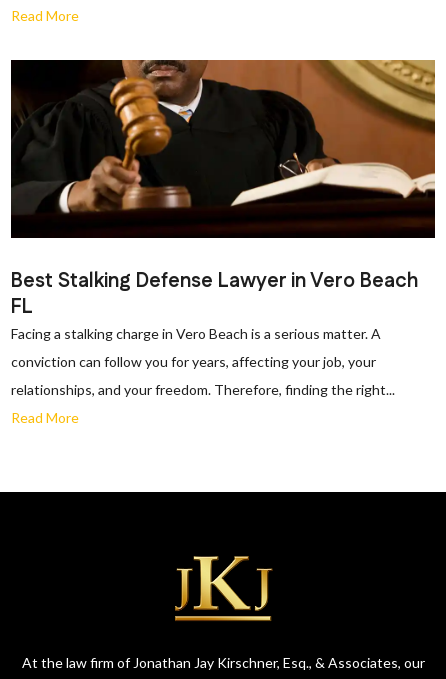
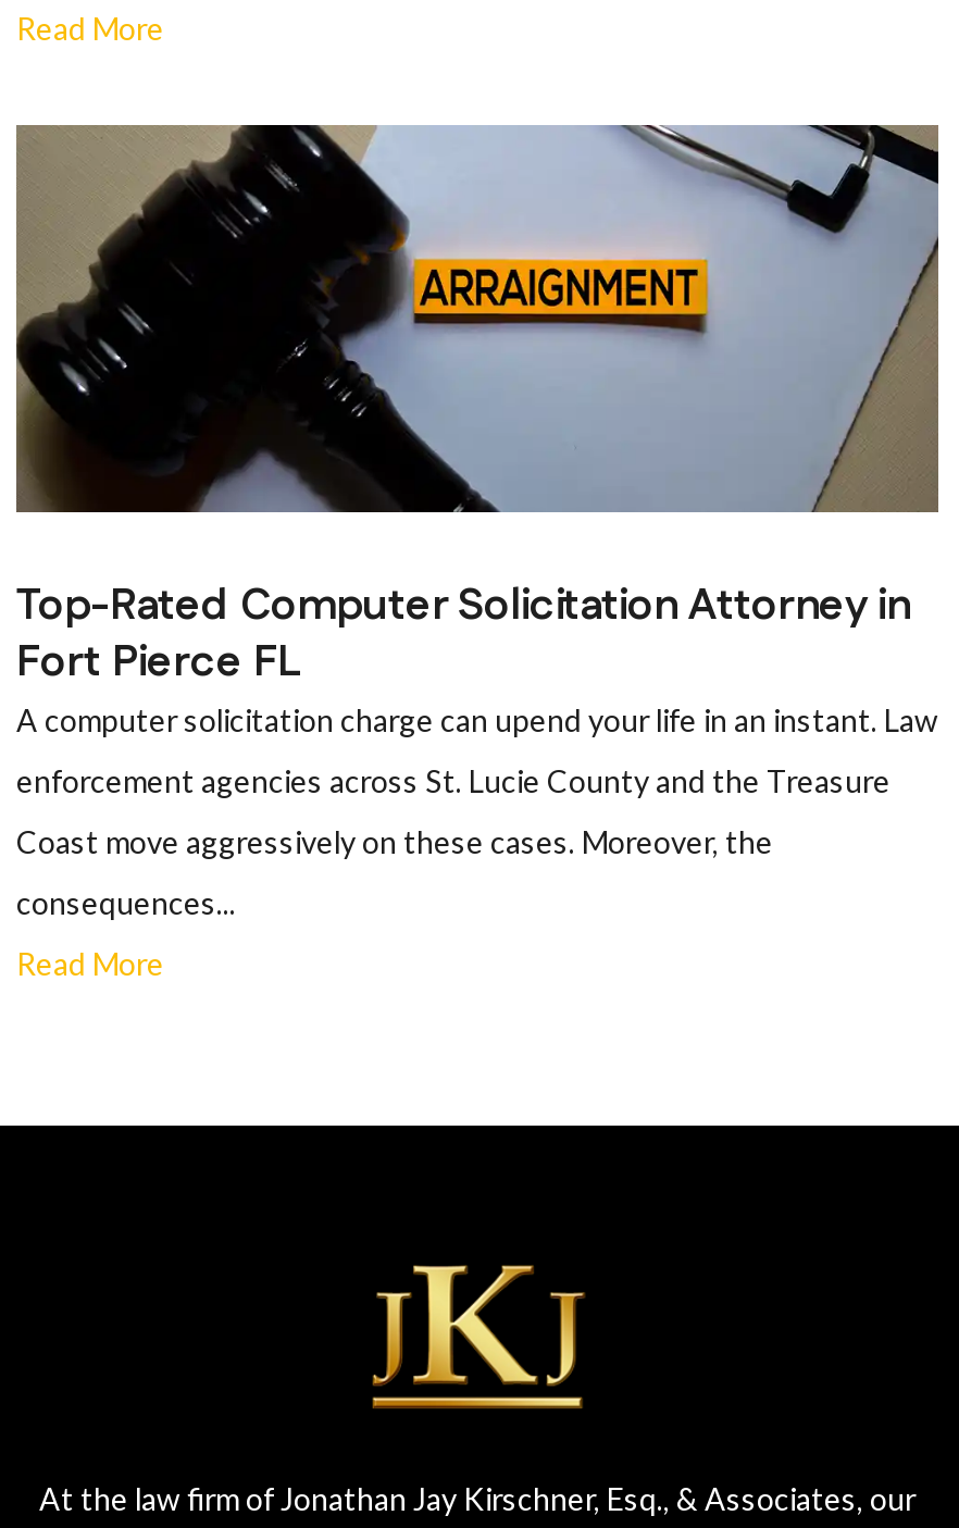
[10,59,436,398] [image] | Best Stalking Defense Lawyer in Vero Beach | FL | Facing a stalking charge in Vero Beach is a serious matter. A | conviction can follow you for years, affecting your job, your | relationships, and your freedom. Therefore, finding the right... -> [14,122,941,922] [image] | Top-Rated Computer Solicitation Attorney in | Fort Pierce FL | A computer solicitation charge can upend your life in an instant. Law | enforcement agencies across St. Lucie County and the Treasure | Coast move aggressively on these cases. Moreover, the | consequences...

